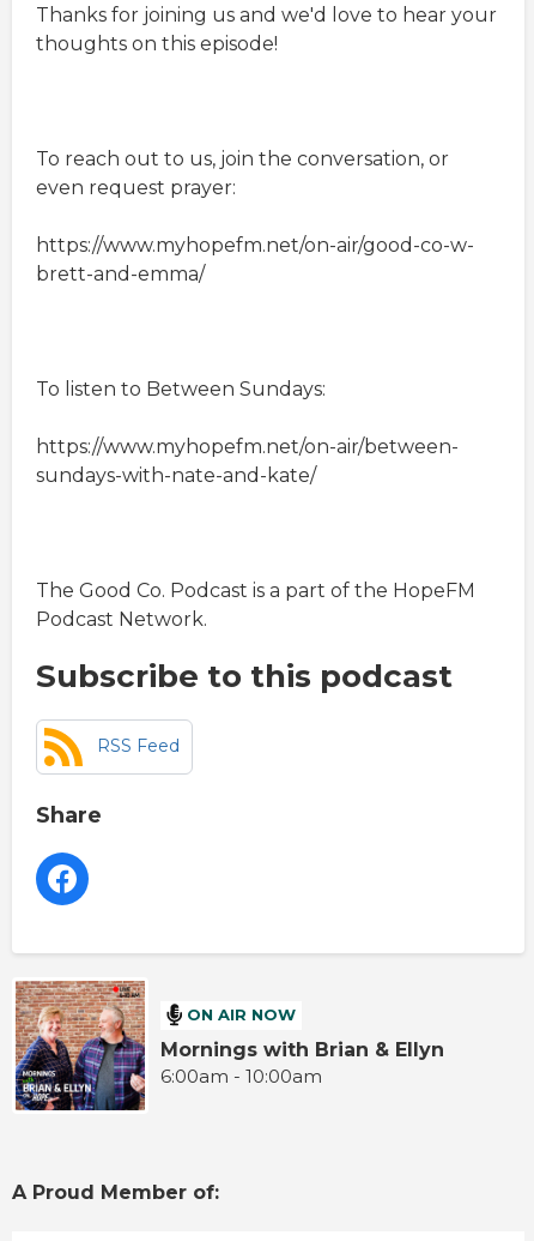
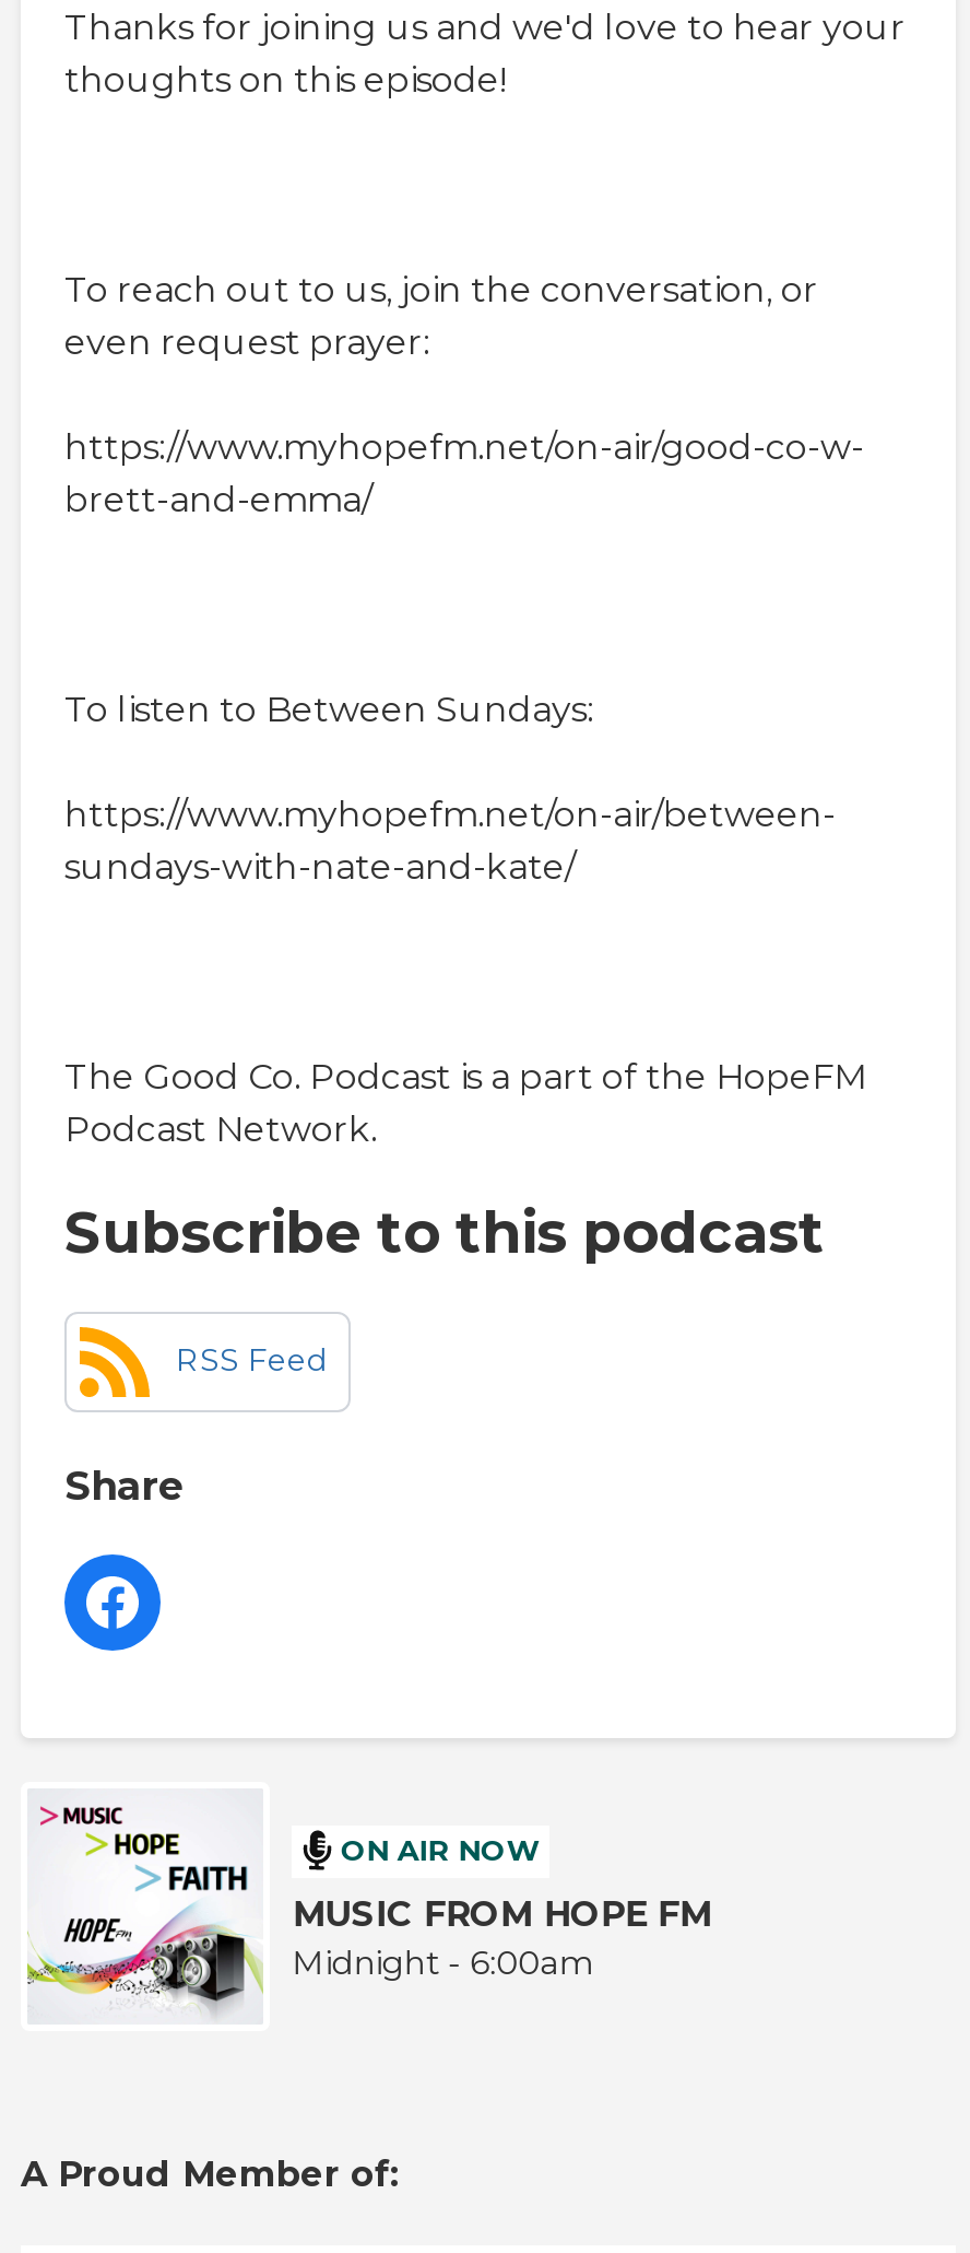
[14,980,445,1112] [image] | Mornings with Brian & Ellyn | 6:00am - 10:00am -> [25,1788,712,2025] [image] | MUSIC FROM HOPE FM | Midnight - 6:00am

